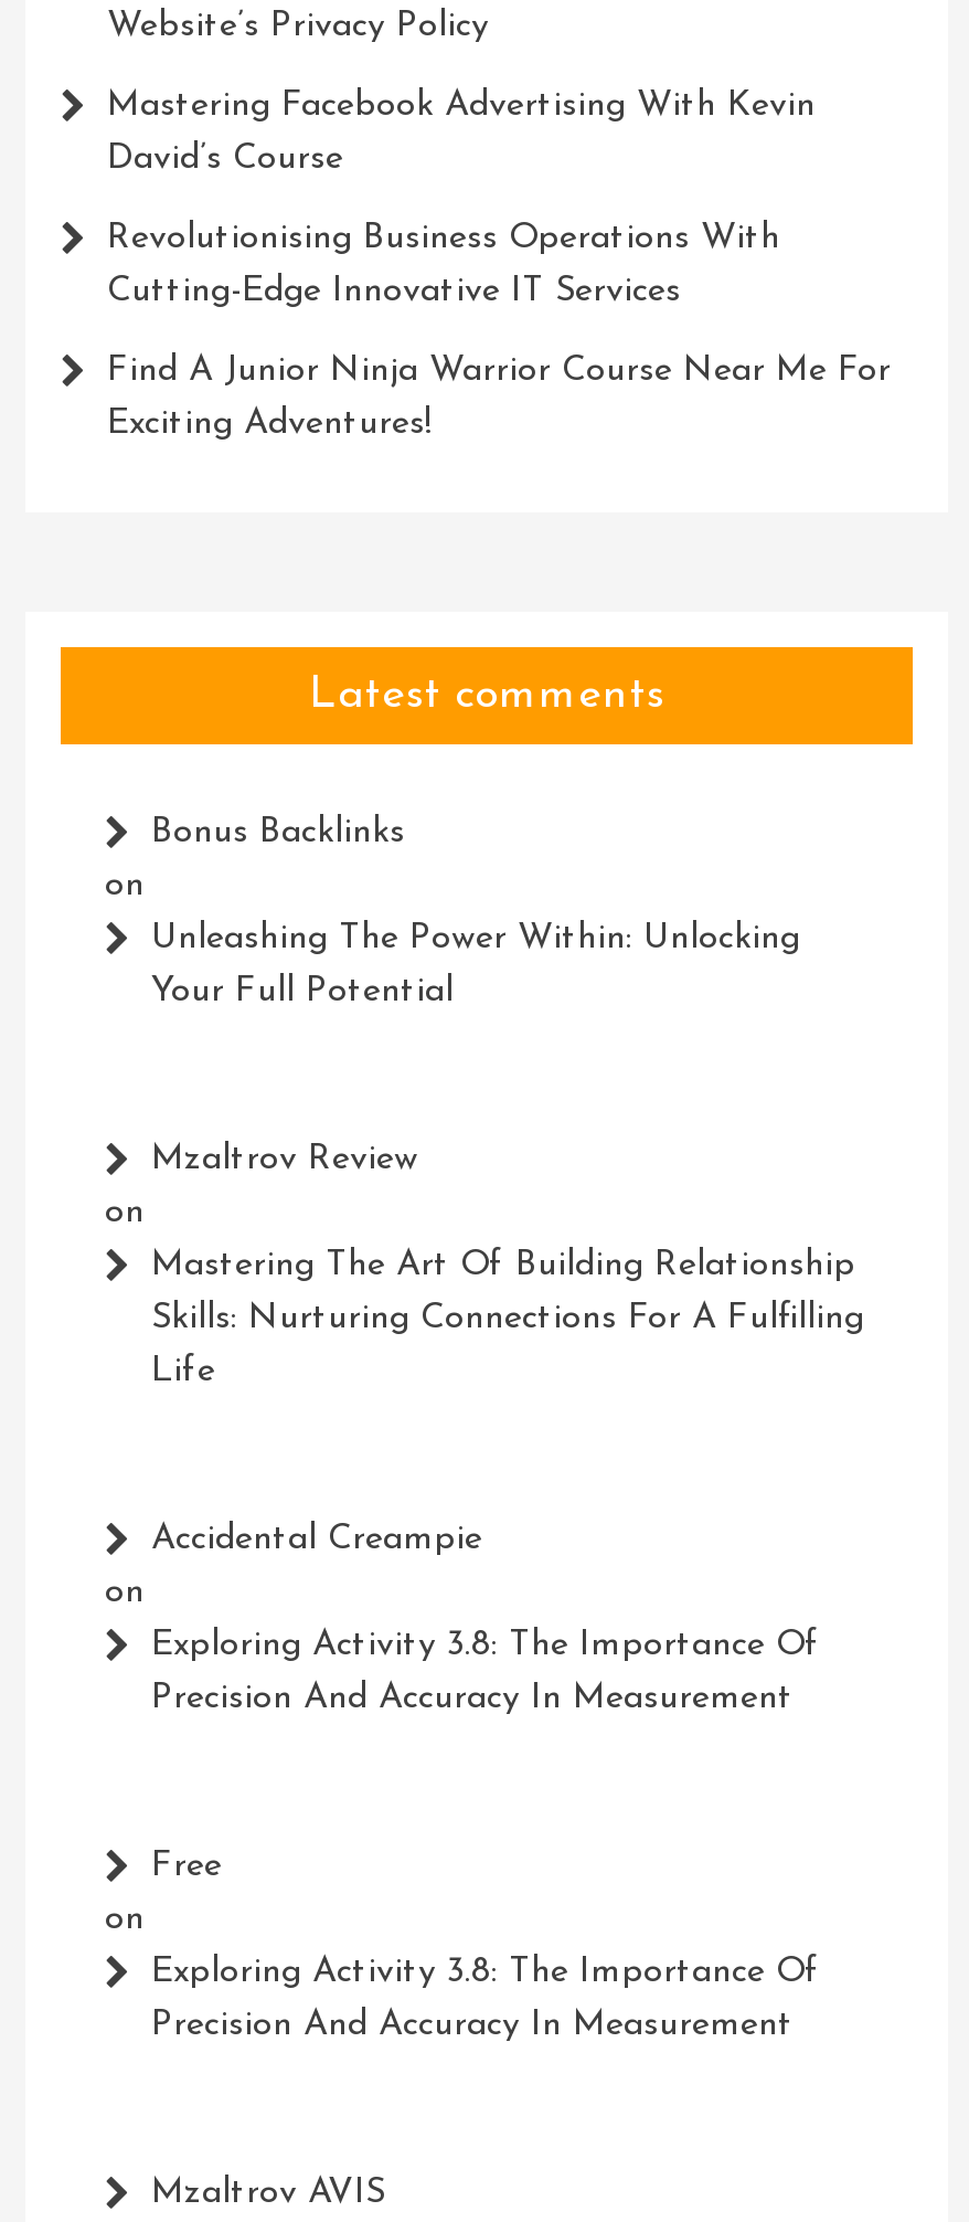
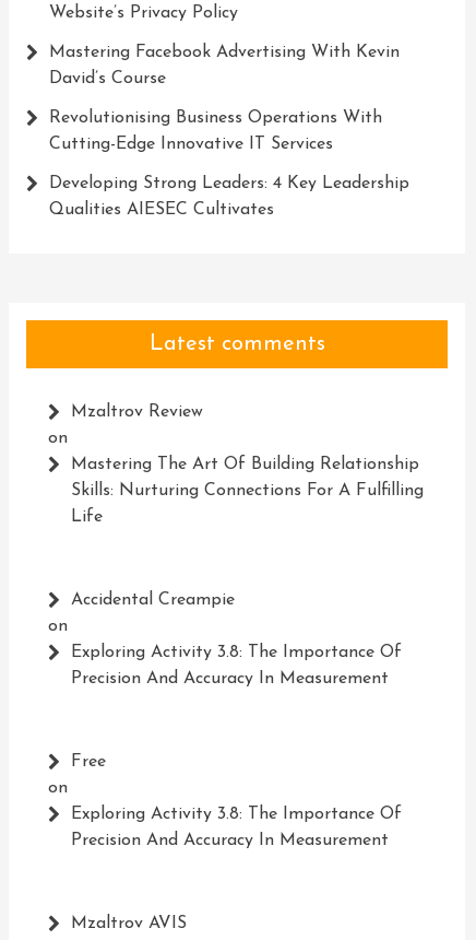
[107,354,891,390] Find A Junior Ninja Warrior Course Near Me For -> [49,175,409,193] Developing Strong Leaders: 4 Key Leadership
[107,407,432,443] Exciting Adventures! -> [49,202,274,219] Qualities AIESEC Cultivates
[105,816,800,1010] Bonus Backlinks | on | Unleashing The Power Within: Unlocking | Your Full Potential -> none

